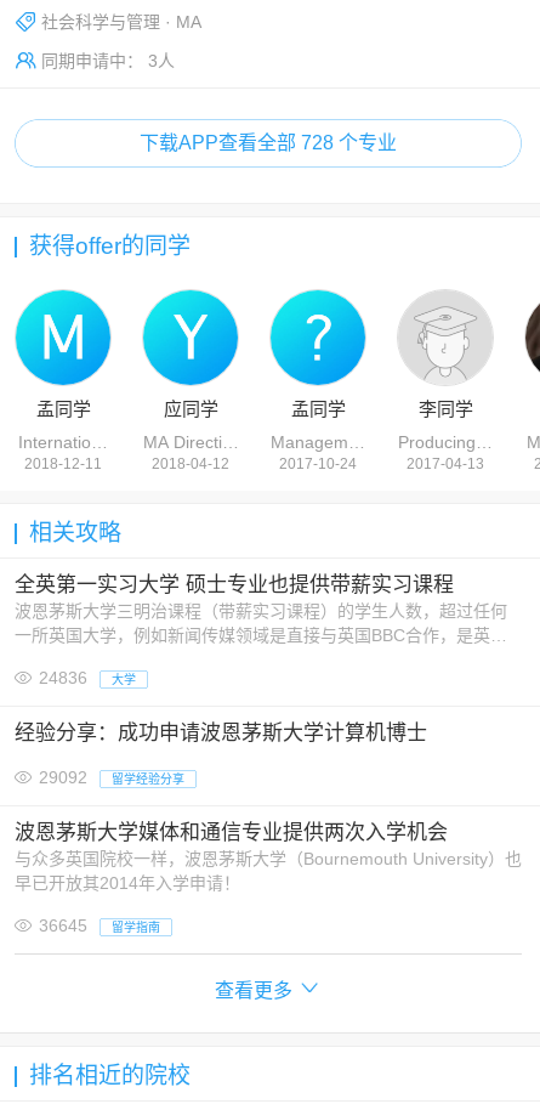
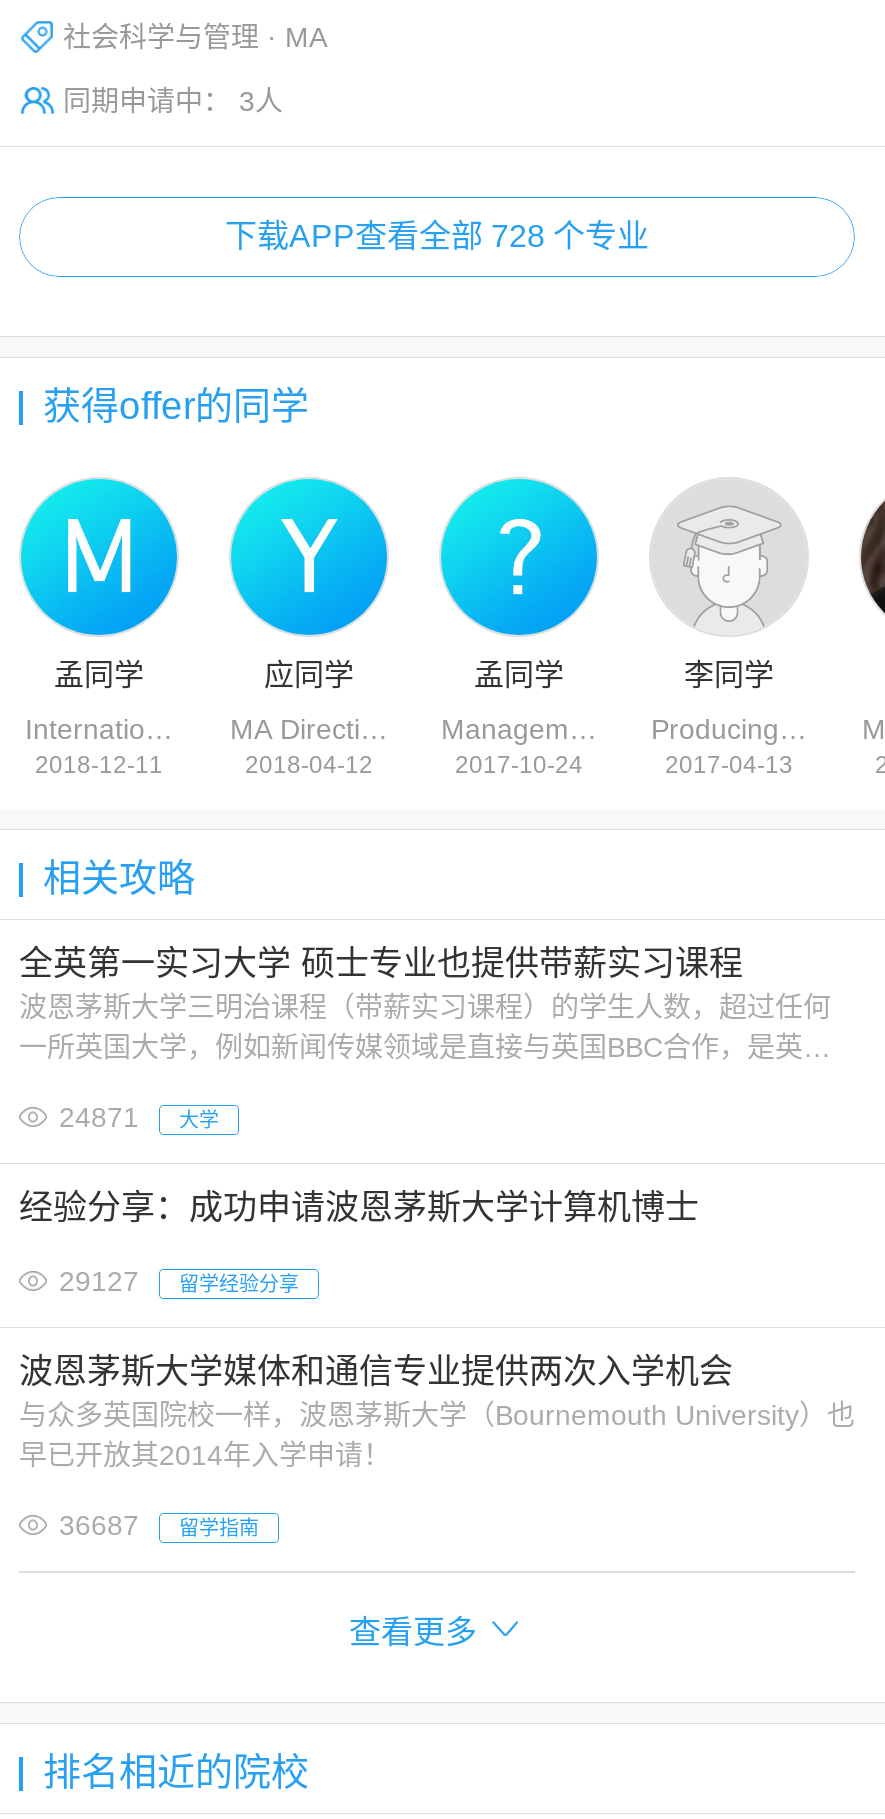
[39,668,136,687] 24836 大学 -> [59,1101,219,1133] 24871 大学
[39,768,184,787] 29092 留学经验分享 -> [59,1265,299,1297] 29127 留学经验分享
[39,916,160,935] 36645 留学指南 -> [59,1509,259,1541] 36687 留学指南

